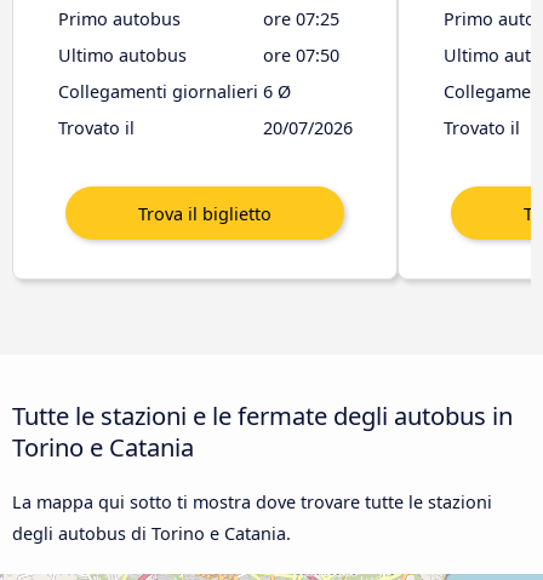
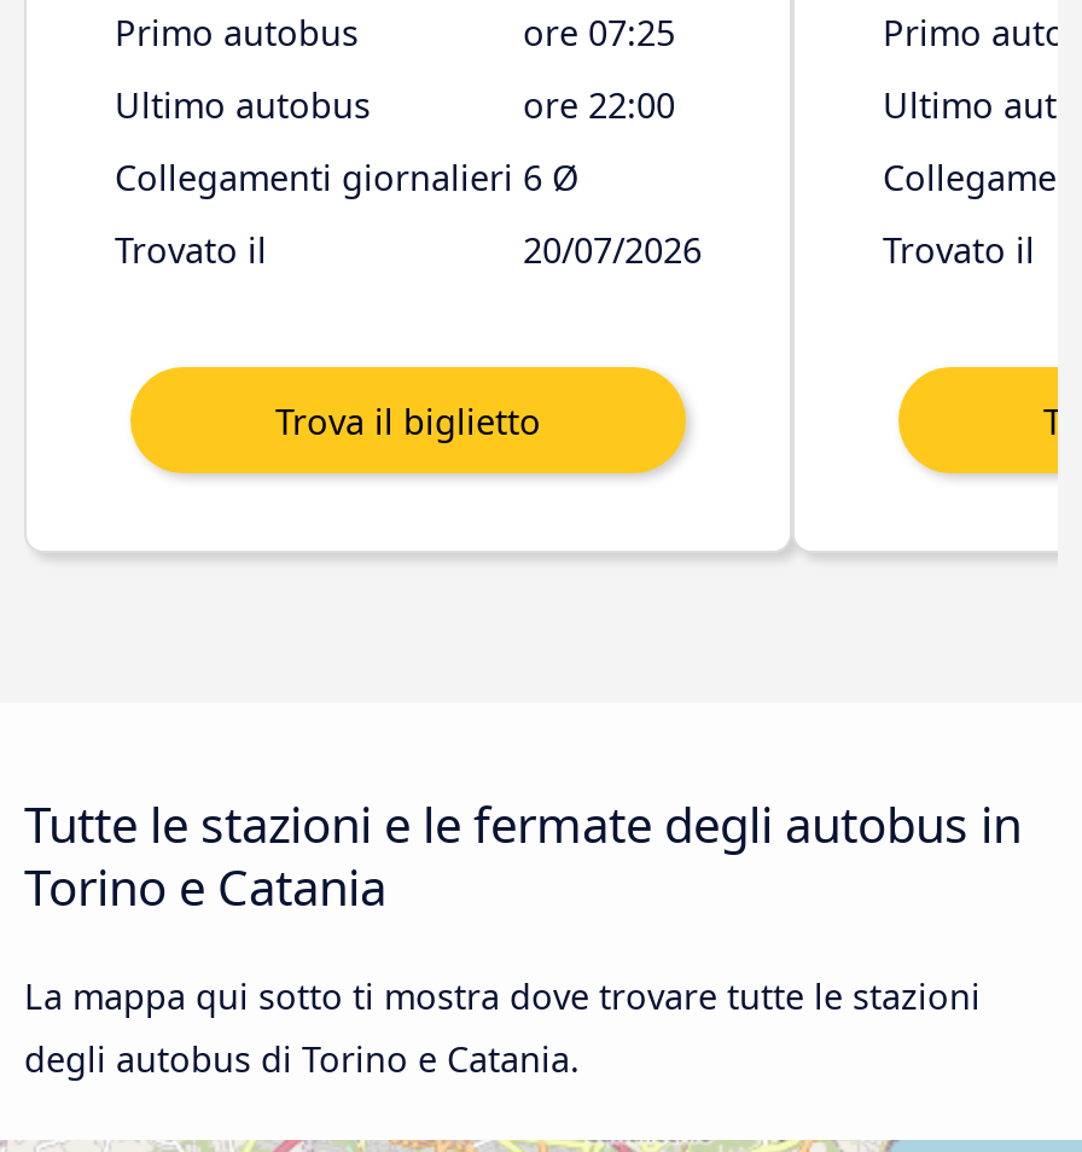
[262,44,339,67] ore 07:50 -> [523,83,675,129] ore 22:00

